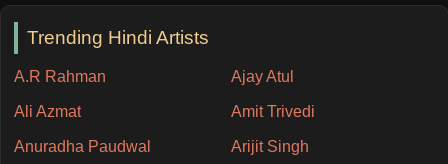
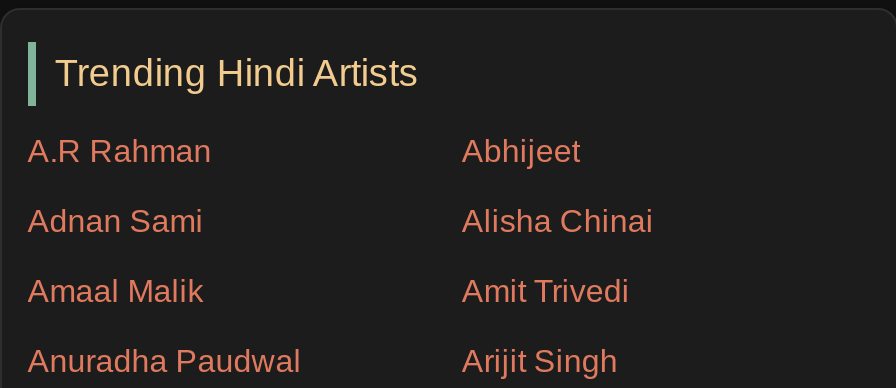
[14,68,294,120] Ajay Atul | Ali Azmat -> [28,135,654,309] Abhijeet | Adnan Sami | Alisha Chinai | Amaal Malik

